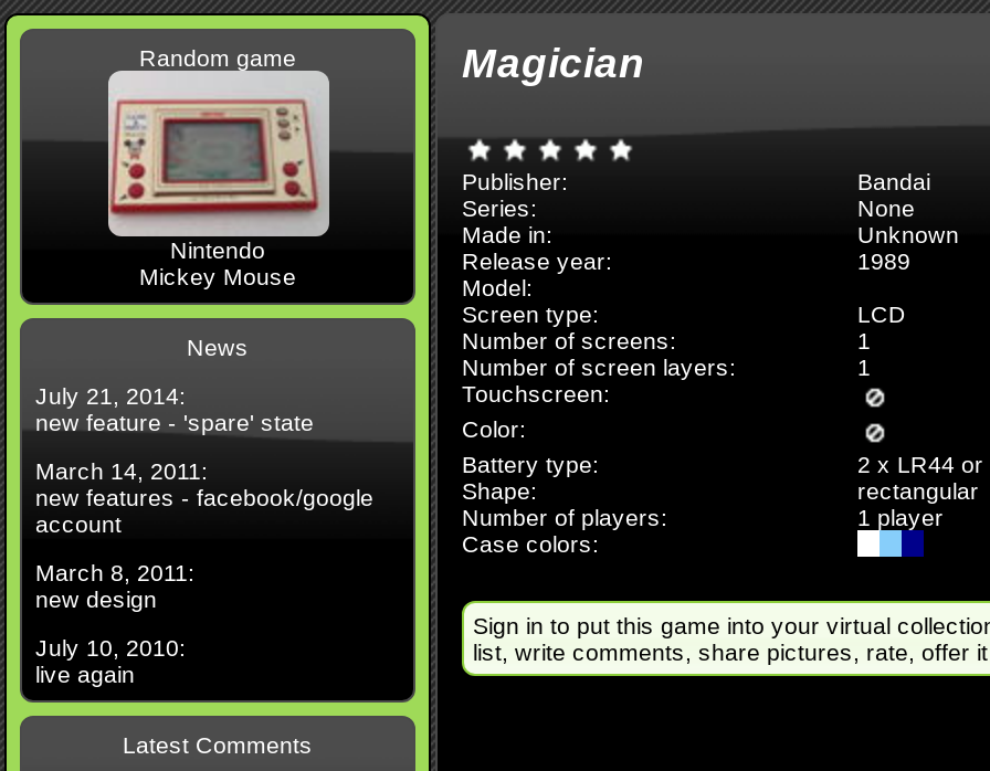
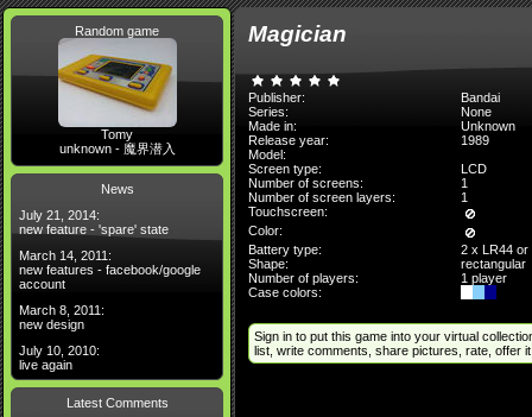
[106,73,327,289] [image] | Nintendo | Mickey Mouse -> [58,40,175,156] [image] | Tomy | unknown - 魔界潜入

